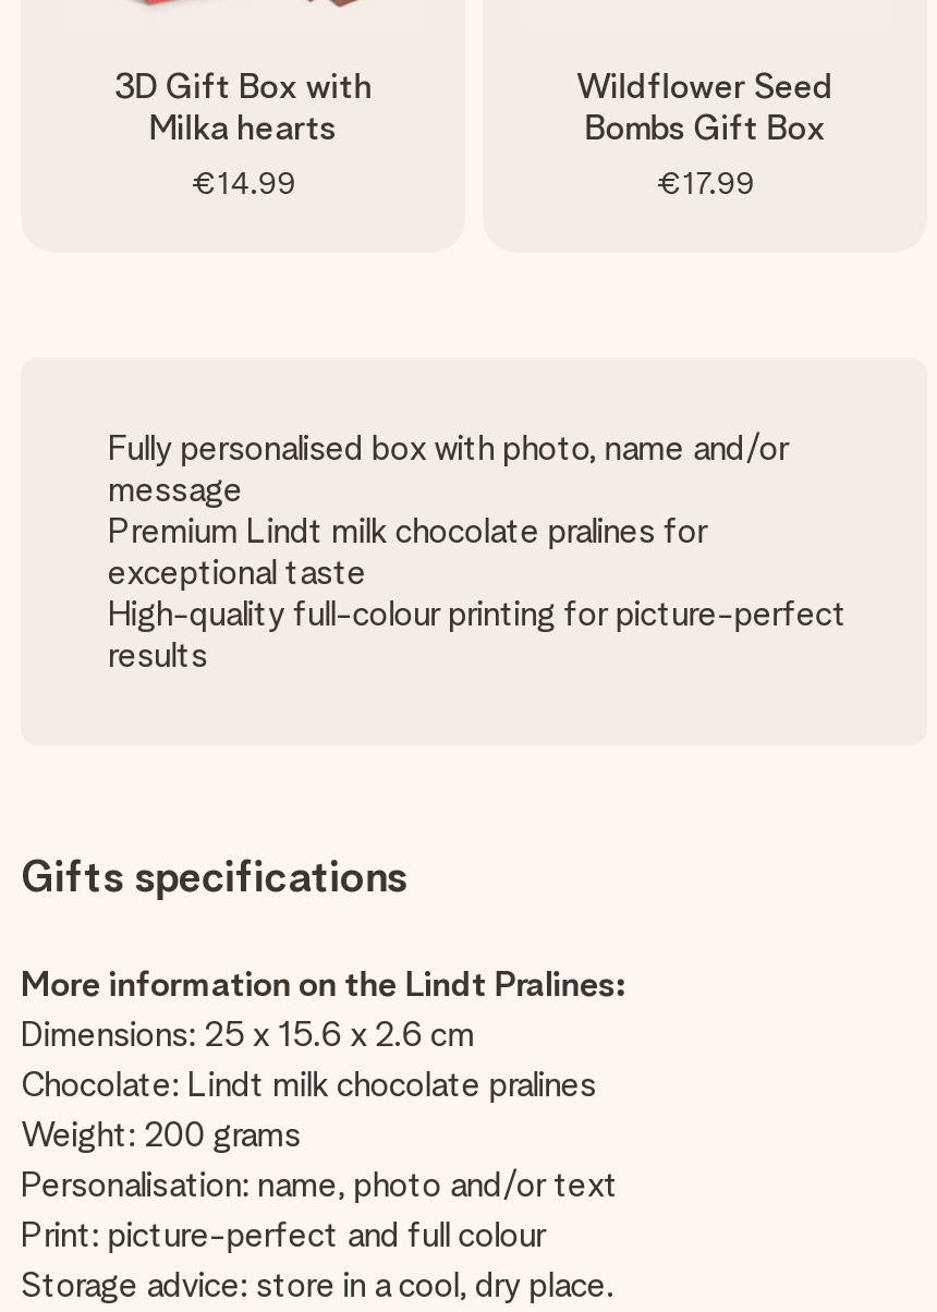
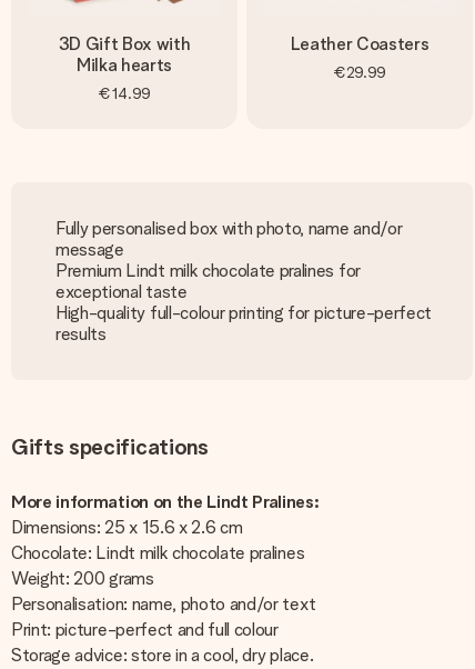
[576,65,834,201] Wildflower Seed | Bombs Gift Box | €17.99 -> [290,33,429,81] Leather Coasters | €29.99

